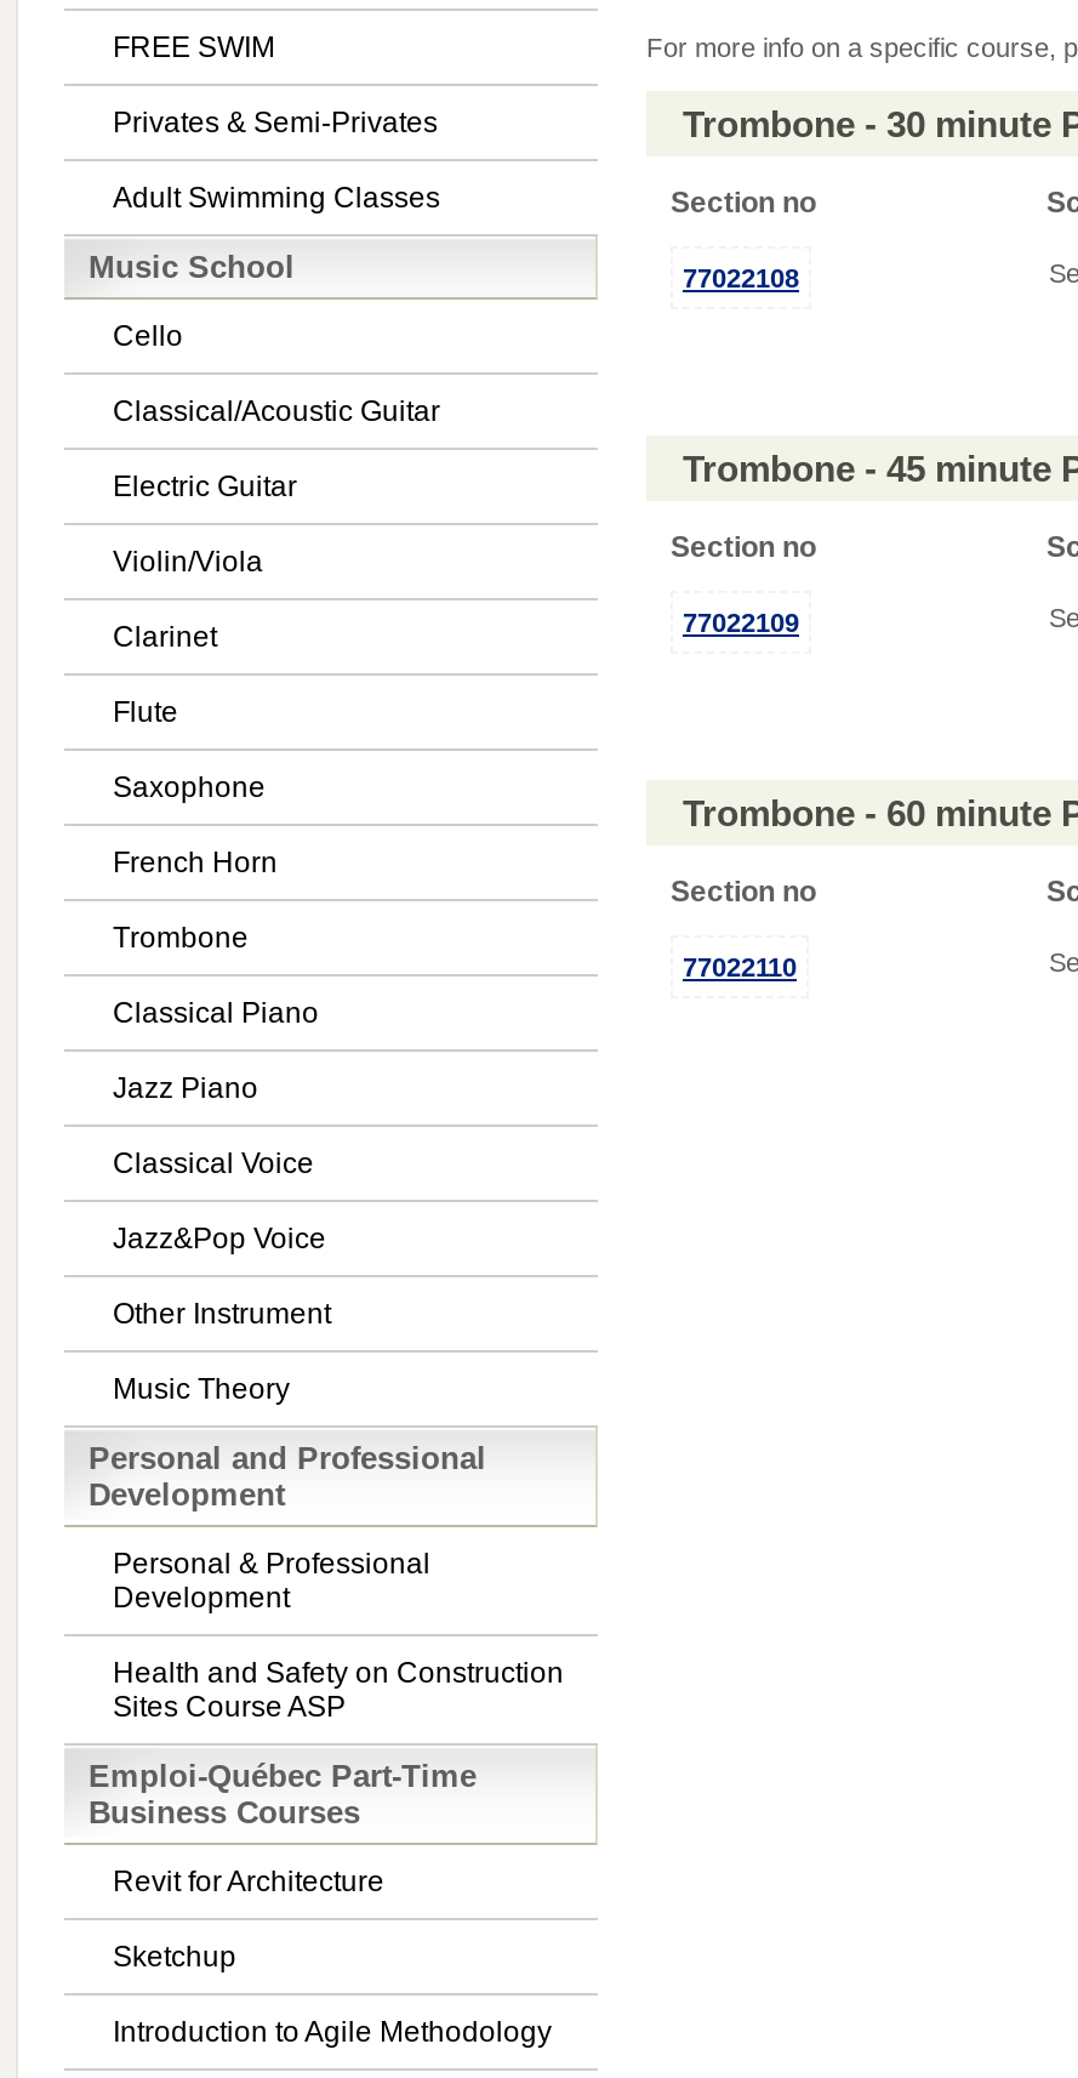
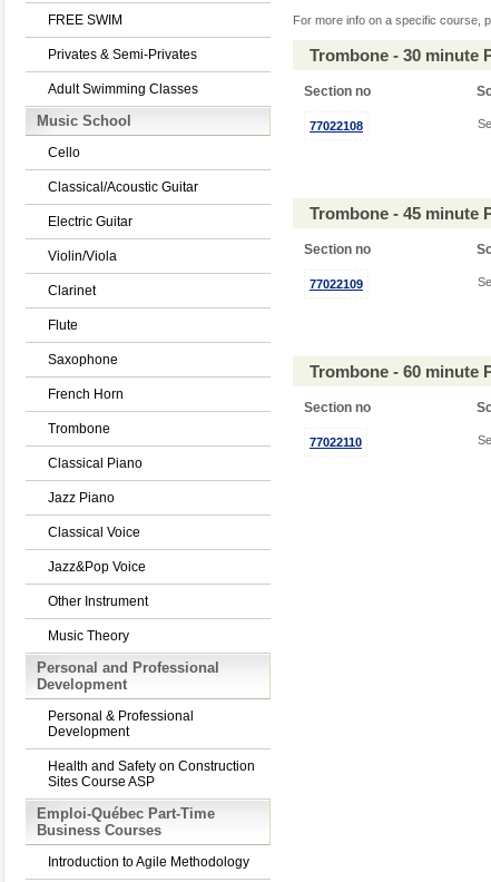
[113,1864,384,1974] Revit for Architecture | Sketchup -> none

